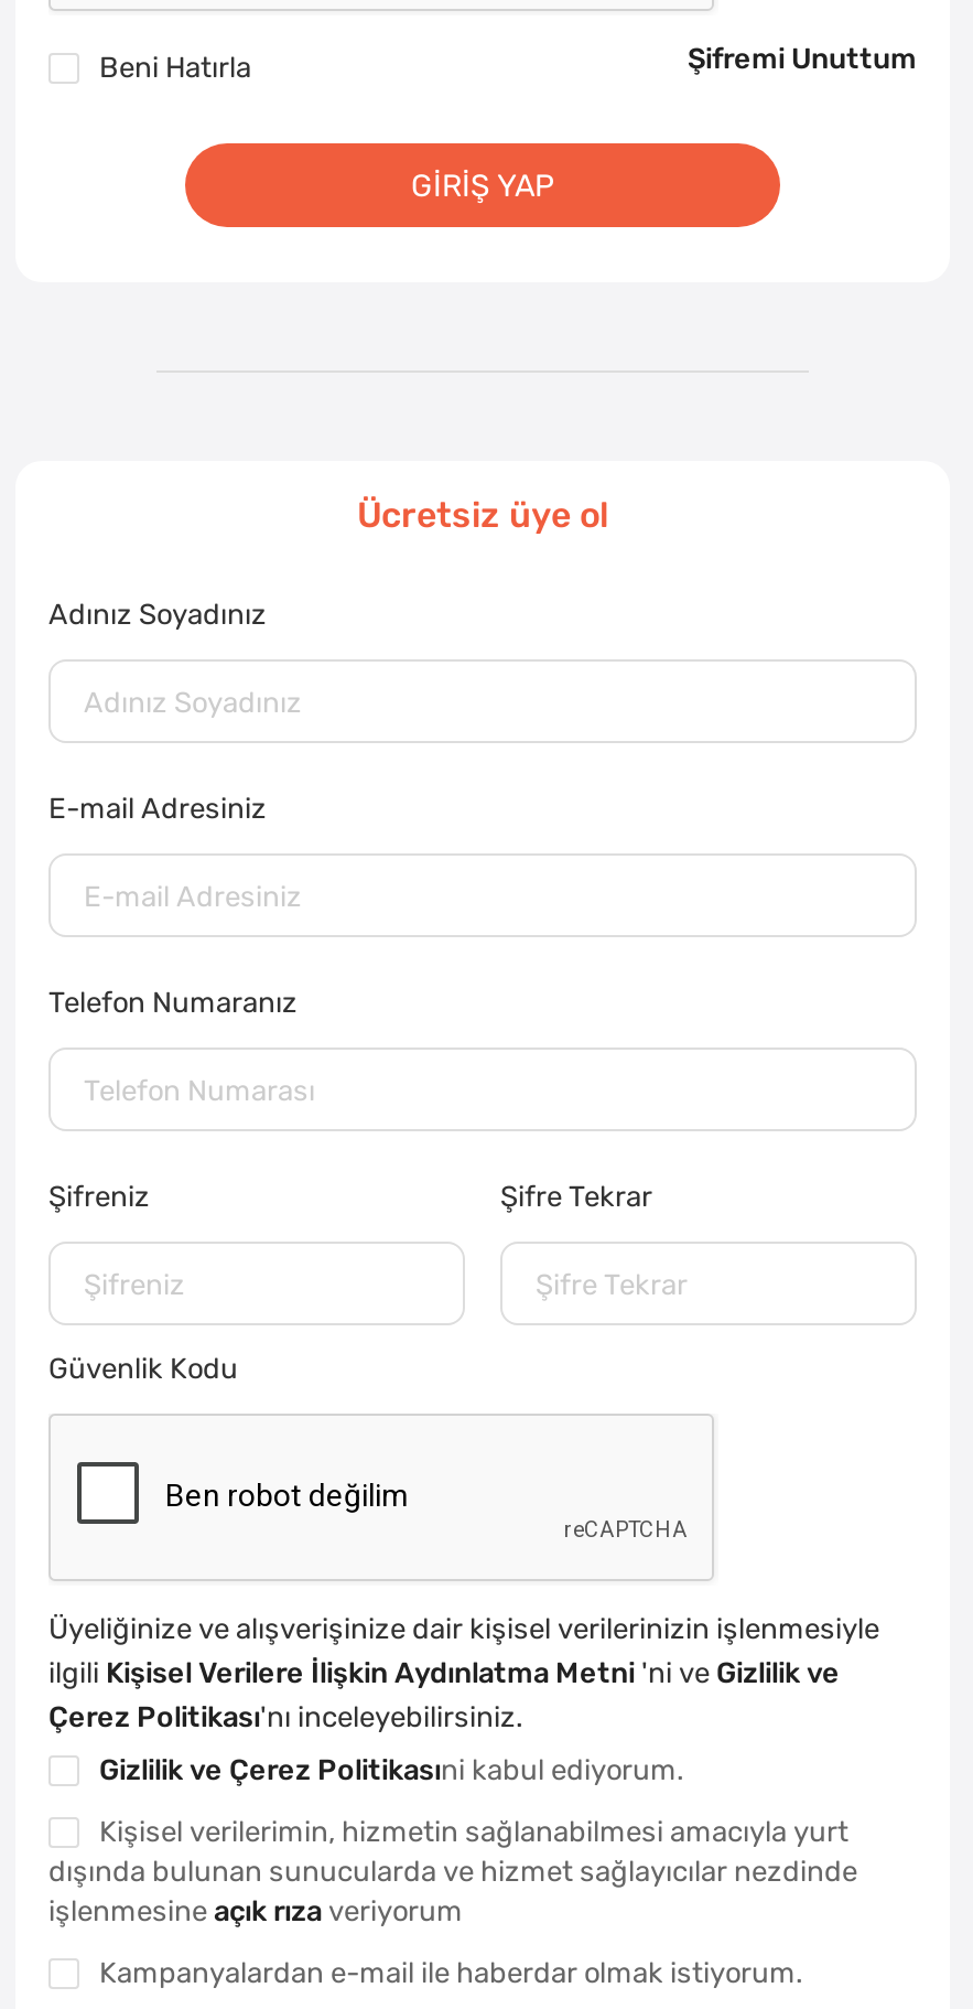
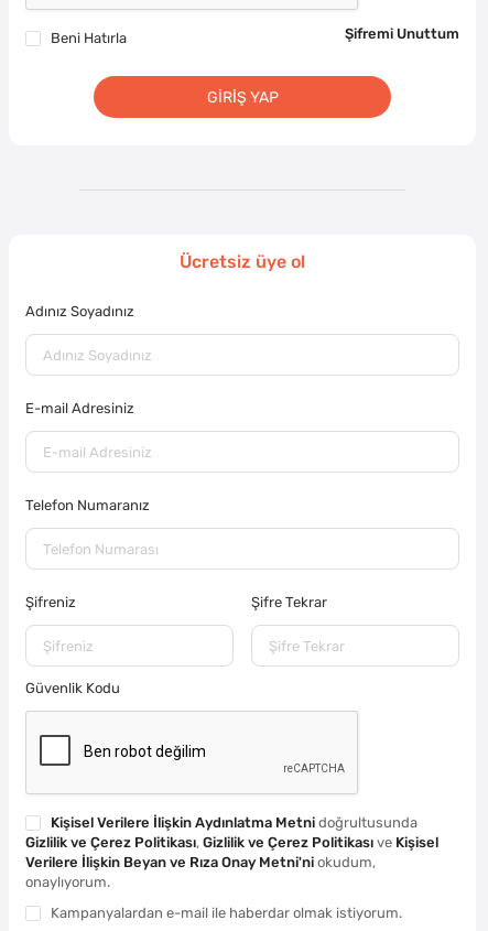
[48,1612,879,1927] Üyeliğinize ve alışverişinize dair kişisel verilerinizin işlenmesiyle | ilgili Kişisel Verilere İlişkin Aydınlatma Metni 'ni ve Gizlilik ve | Çerez Politikası'nı inceleyebilirsiniz. | Gizlilik ve Çerez Politikasıni kabul ediyorum. | Kişisel verilerimin, hizmetin sağlanabilmesi amacıyla yurt | dışında bulunan sunucularda ve hizmet sağlayıcılar nezdinde | işlenmesine açık rıza veriyorum -> [25,814,438,890] Kişisel Verilere İlişkin Aydınlatma Metni doğrultusunda | Gizlilik ve Çerez Politikası, Gizlilik ve Çerez Politikası ve Kişisel | Verilere İlişkin Beyan ve Rıza Onay Metni'ni okudum, | onaylıyorum.

